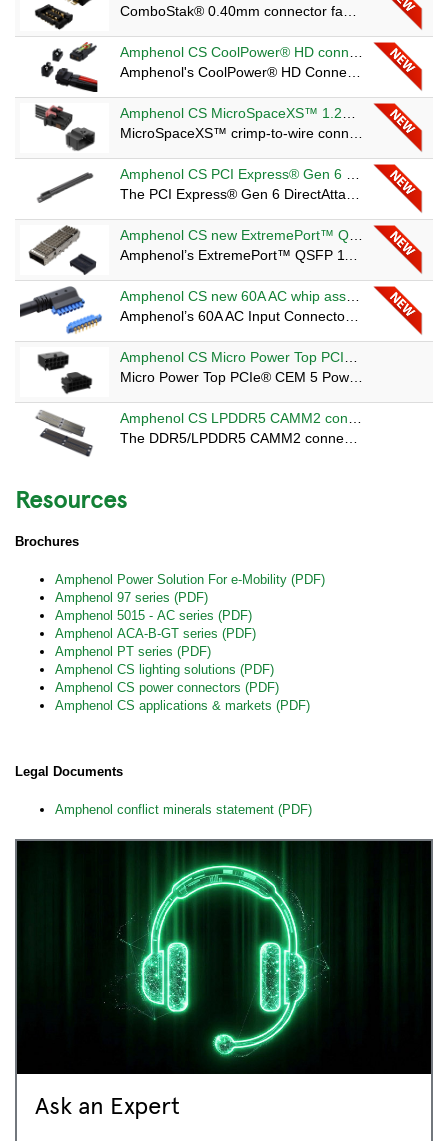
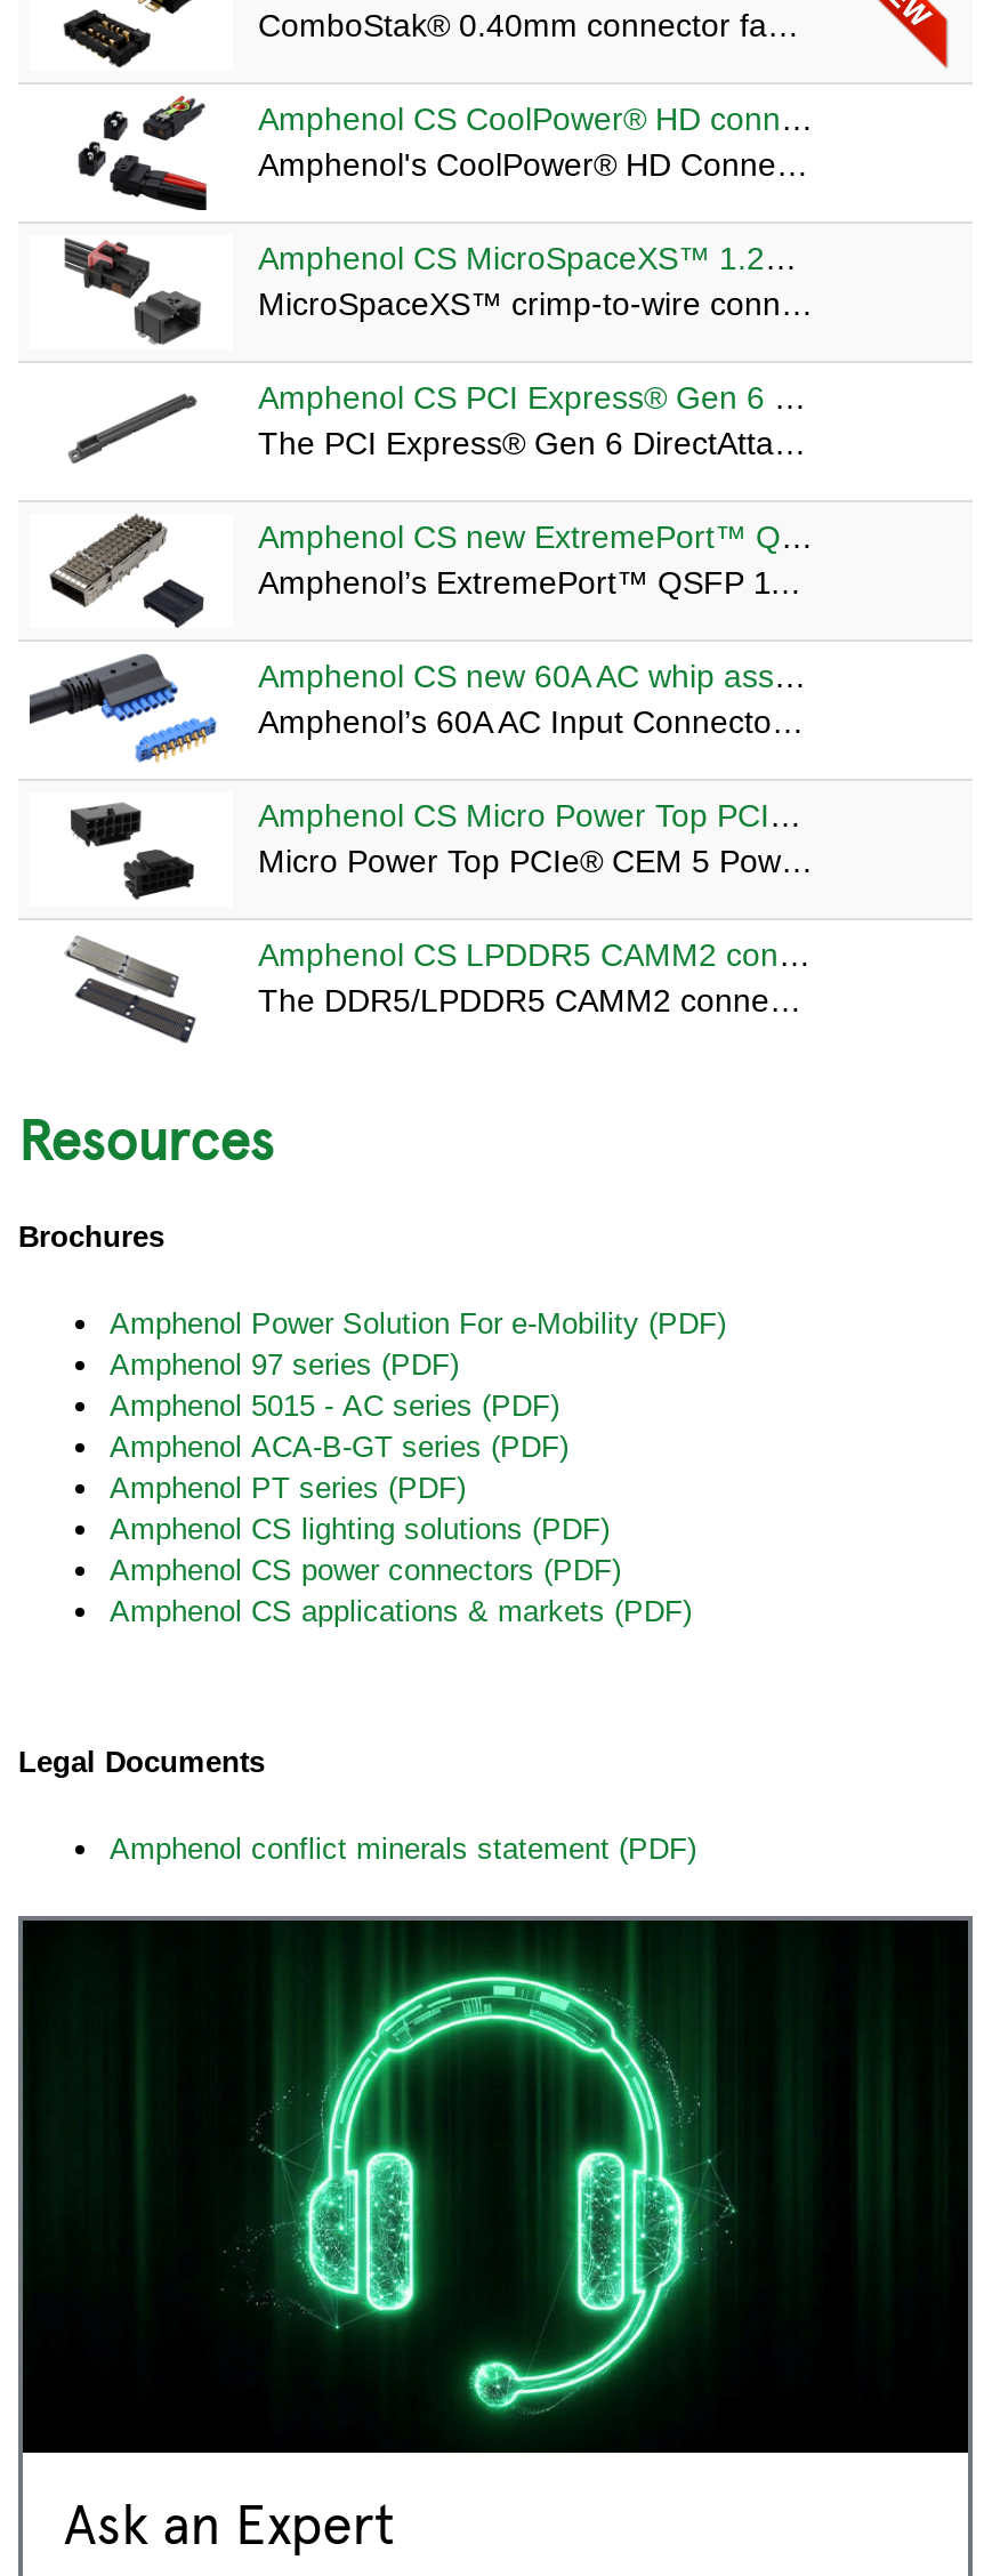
[373,41,423,91] [image] -> none
[373,102,423,152] [image] -> none
[373,163,423,213] [image] -> none
[373,224,423,274] [image] -> none
[373,285,423,335] [image] -> none

